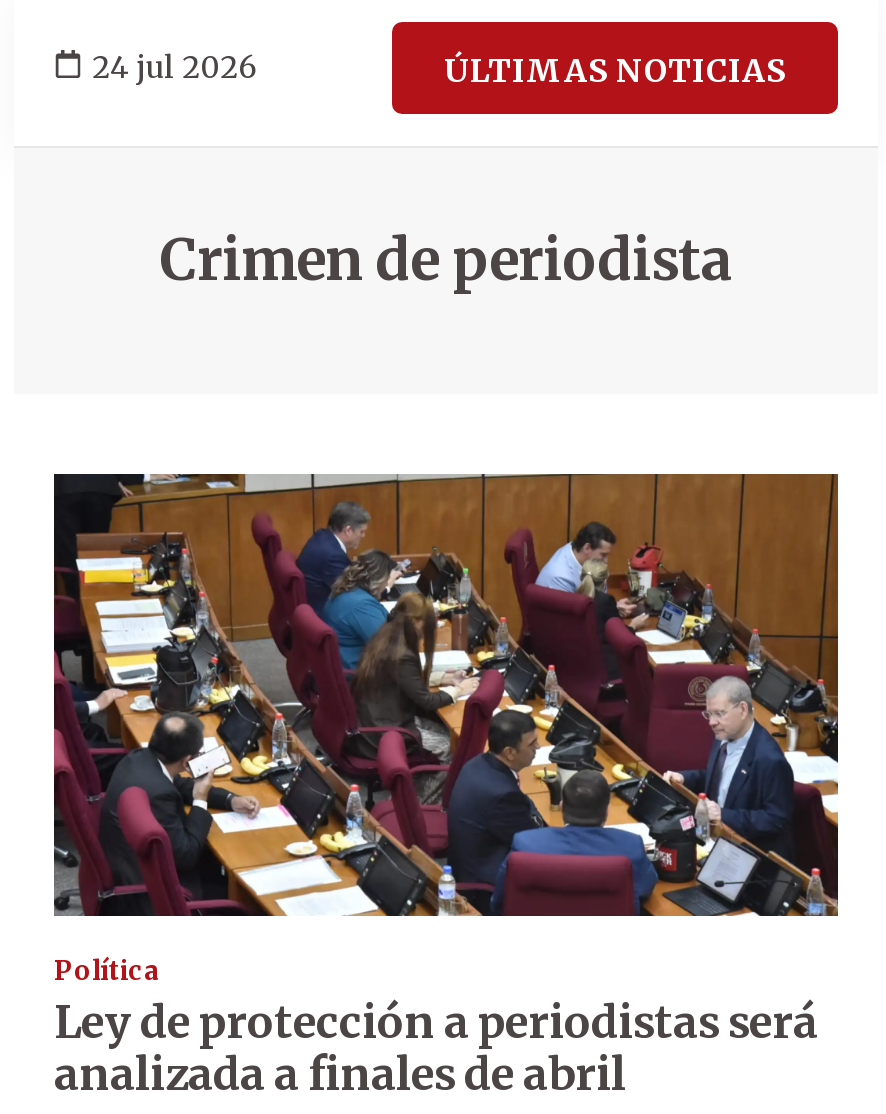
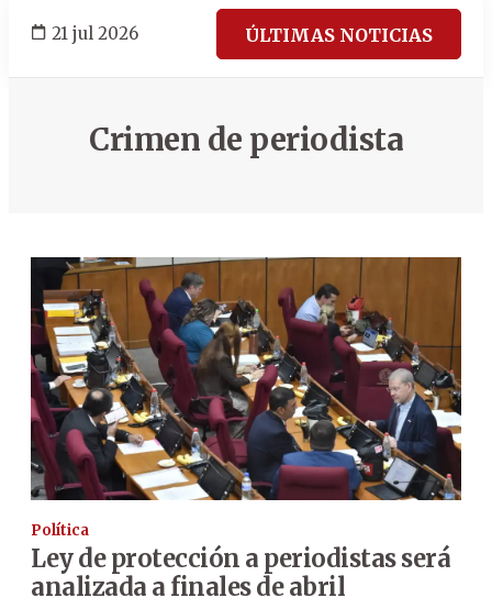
[92,47,256,85] 24 jul 2026 -> [52,23,138,43] 21 jul 2026

